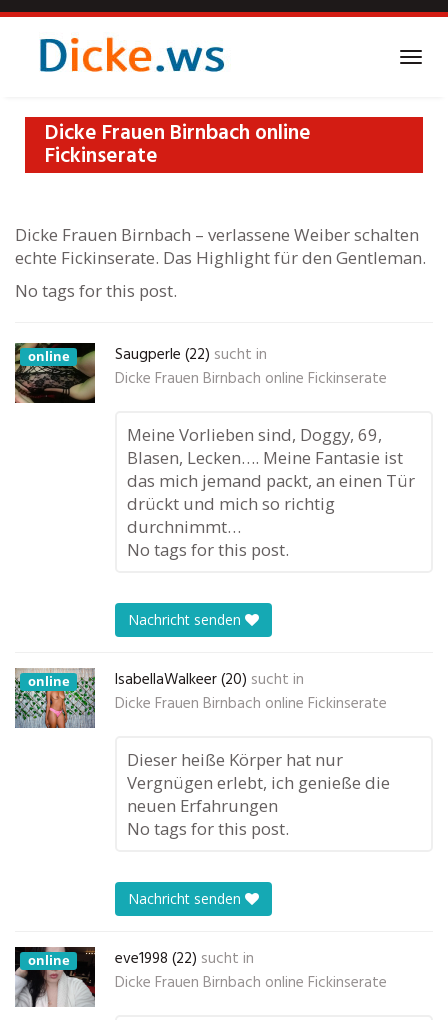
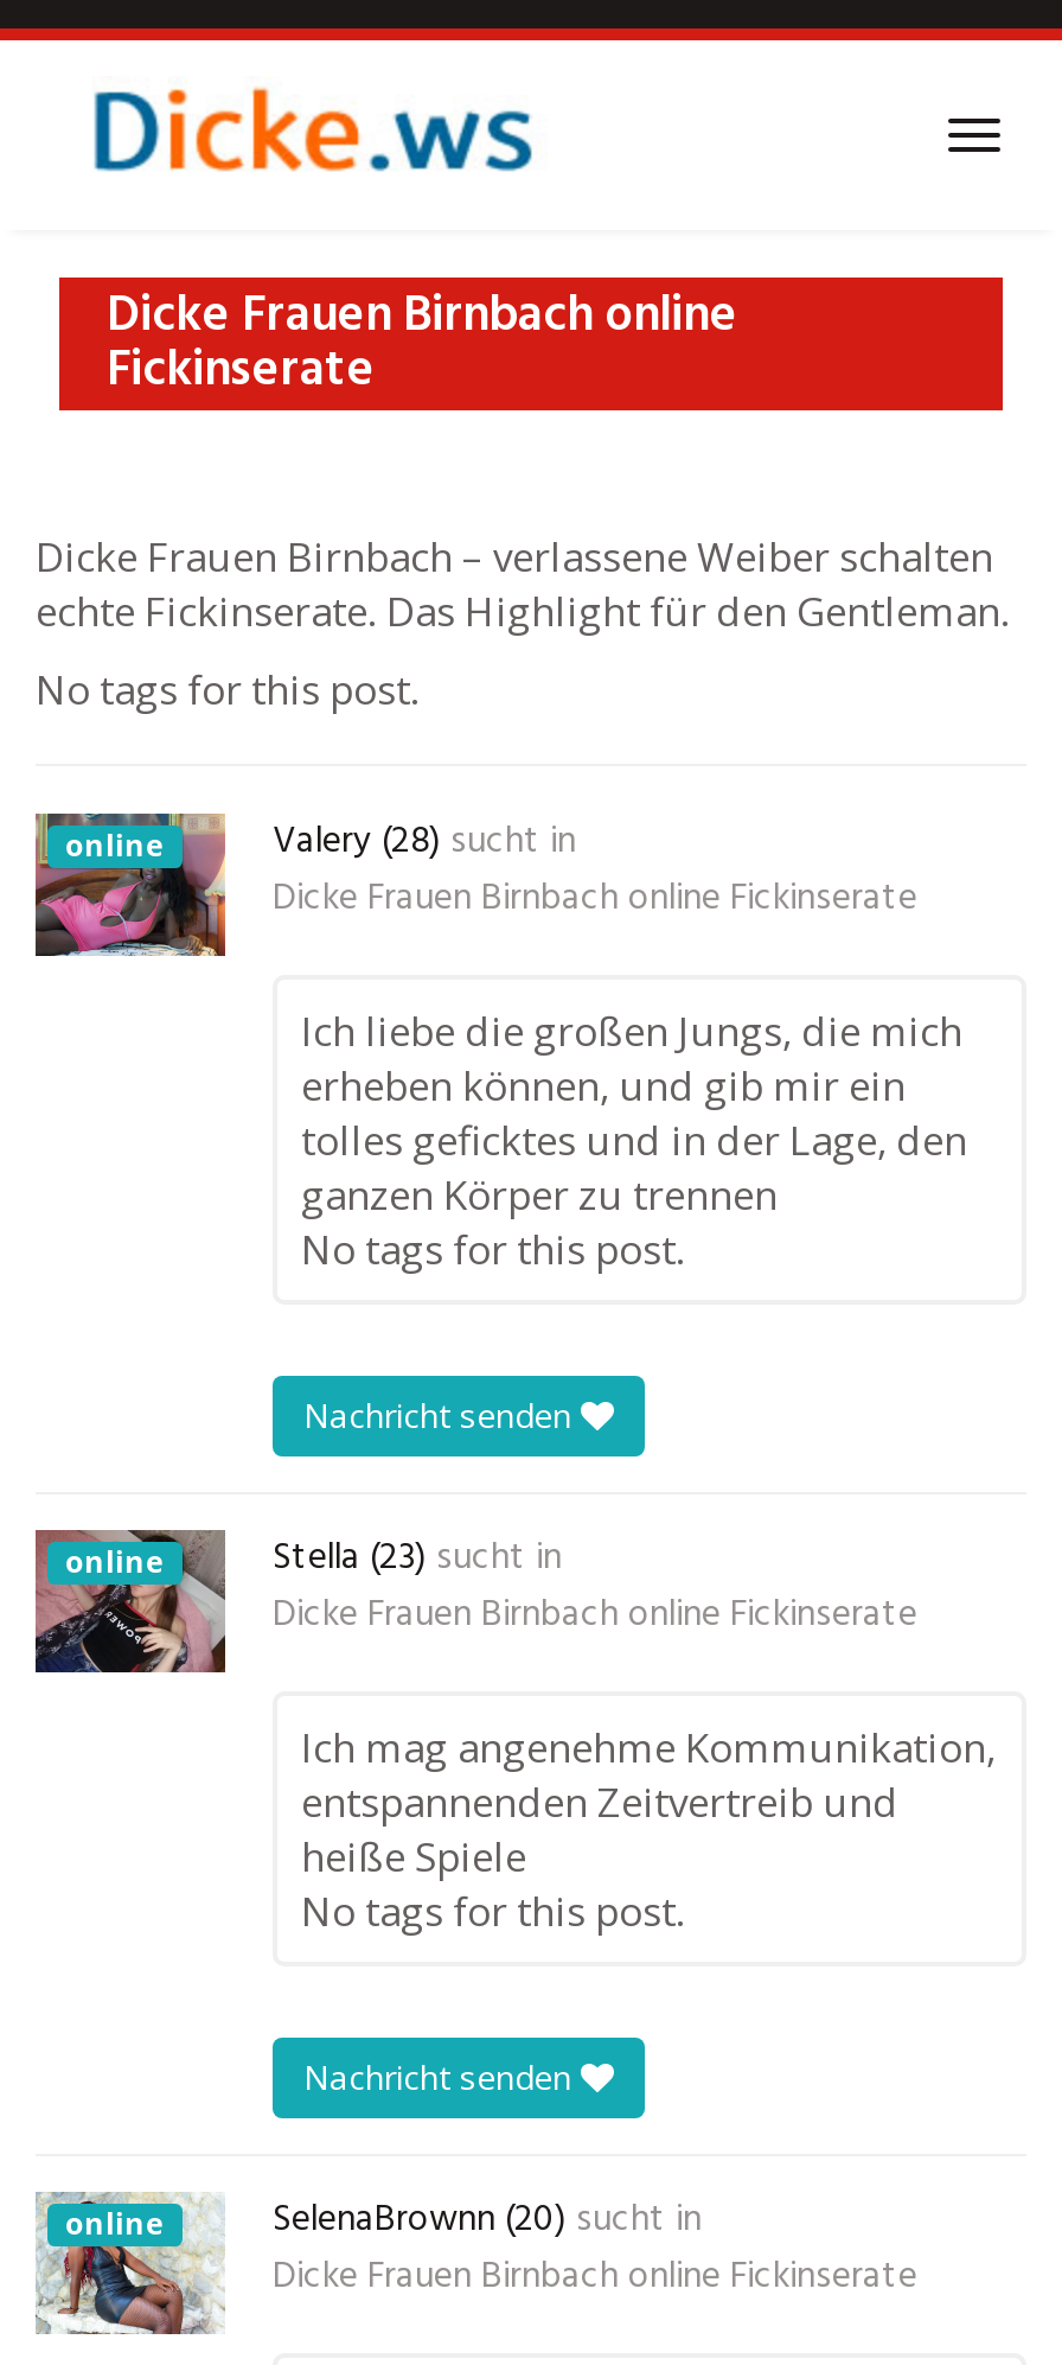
[14,342,267,404] [image] | Saugperle (22) sucht in -> [33,811,576,958] [image] | Valery (28) sucht in
[127,423,415,538] Meine Vorlieben sind, Doggy, 69, | Blasen, Lecken…. Meine Fantasie ist | das mich jemand packt, an einen Tür | drückt und mich so richtig | durchnimmt… -> [301,1003,967,1222] Ich liebe die großen Jungs, die mich | erheben können, und gib mir ein | tolles geficktes und in der Lage, den | ganzen Körper zu trennen
[14,668,304,729] [image] | IsabellaWalkeer (20) sucht in -> [33,1530,562,1675] [image] | Stella (23) sucht in
[127,748,390,817] Dieser heiße Körper hat nur | Vergnügen erlebt, ich genieße die | neuen Erfahrungen -> [301,1720,996,1883] Ich mag angenehme Kommunikation, | entspannenden Zeitvertreib und | heiße Spiele
[14,946,254,1007] [image] | eve1998 (22) sucht in -> [36,2192,702,2334] [image] | SelenaBrownn (20) sucht in

